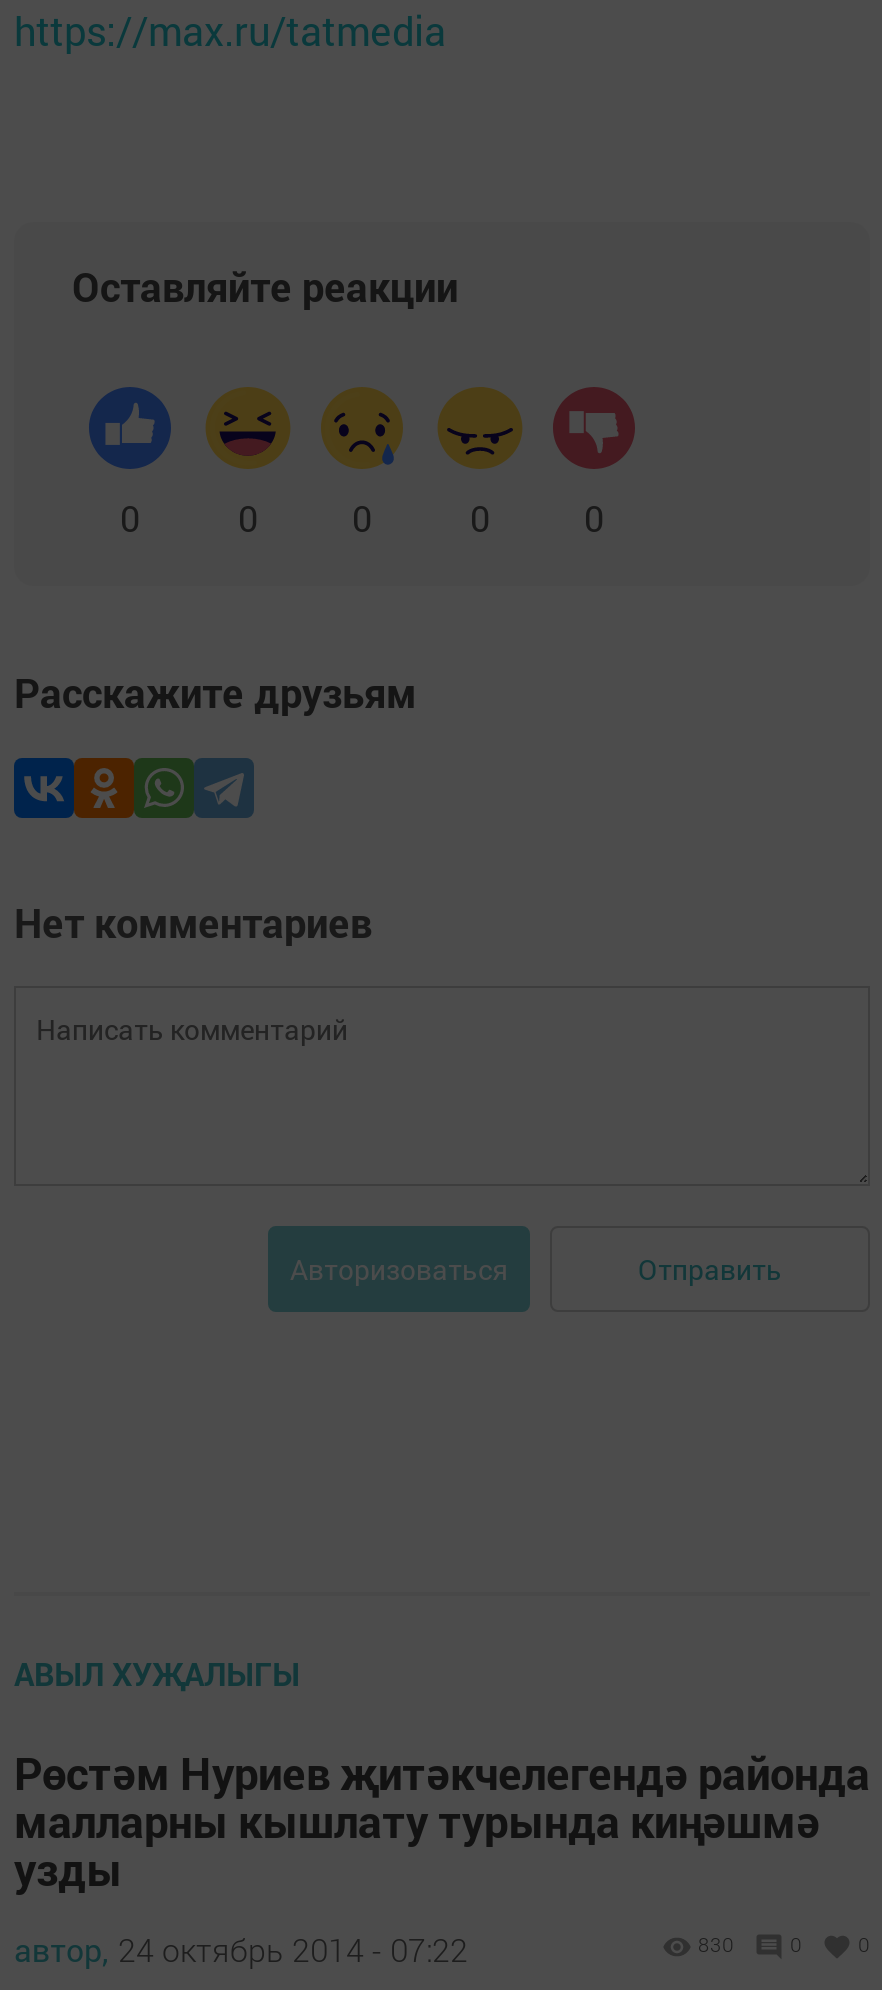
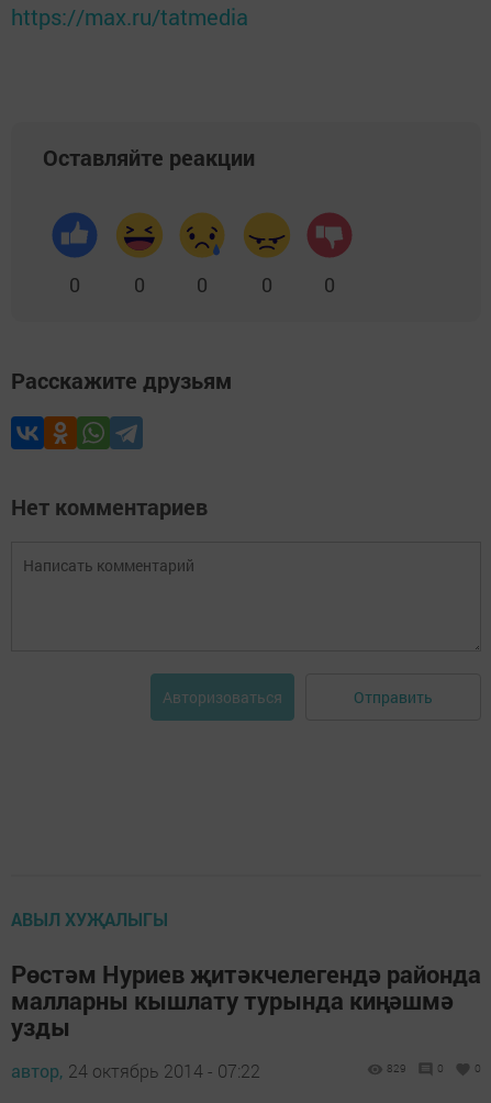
[698,1933,734,1959] 830 -> [387,1062,406,1076] 829

